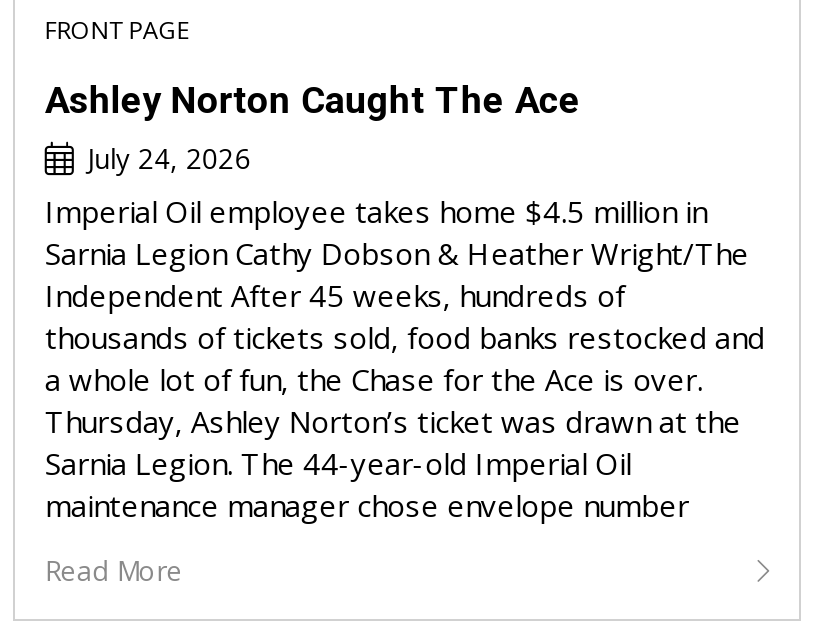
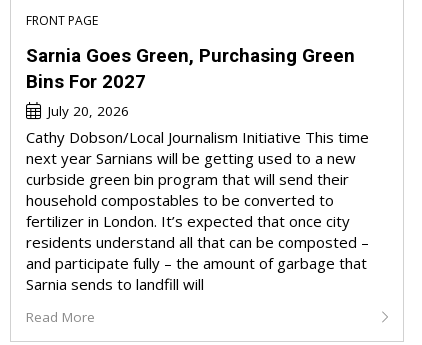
[45,78,765,525] Ashley Norton Caught The Ace | July 24, 2026 | Imperial Oil employee takes home $4.5 million in | Sarnia Legion Cathy Dobson & Heather Wright/The | Independent After 45 weeks, hundreds of | thousands of tickets sold, food banks restocked and | a whole lot of fun, the Chase for the Ace is over. | Thursday, Ashley Norton’s ticket was drawn at the | Sarnia Legion. The 44-year-old Imperial Oil | maintenance manager chose envelope number -> [26,45,369,294] Sarnia Goes Green, Purchasing Green | Bins For 2027 | July 20, 2026 | Cathy Dobson/Local Journalism Initiative This time | next year Sarnians will be getting used to a new | curbside green bin program that will send their | household compostables to be converted to | fertilizer in London. It’s expected that once city | residents understand all that can be composted – | and participate fully – the amount of garbage that | Sarnia sends to landfill will

